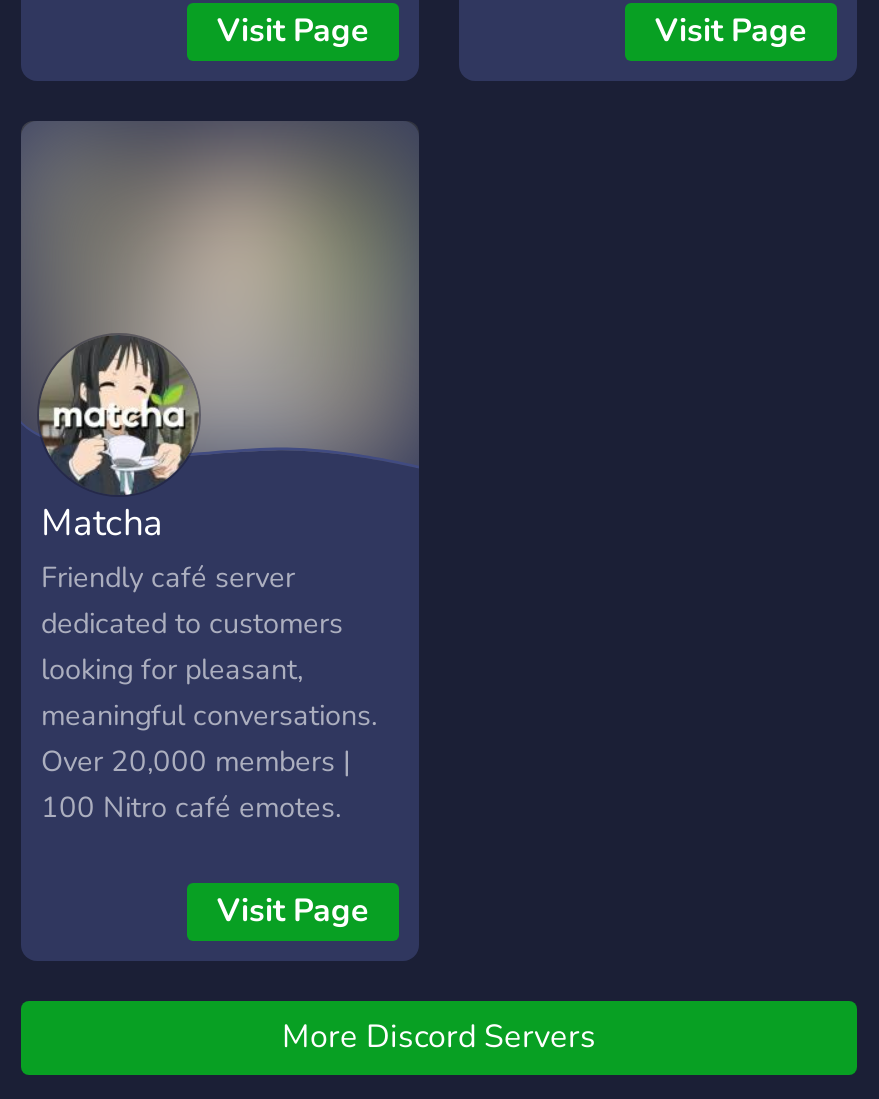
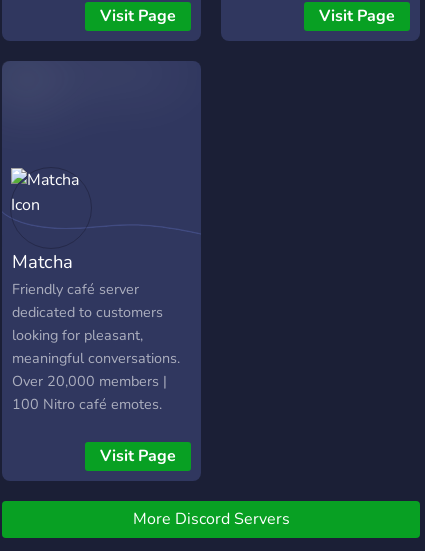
[23,123,419,493] [image] -> none

